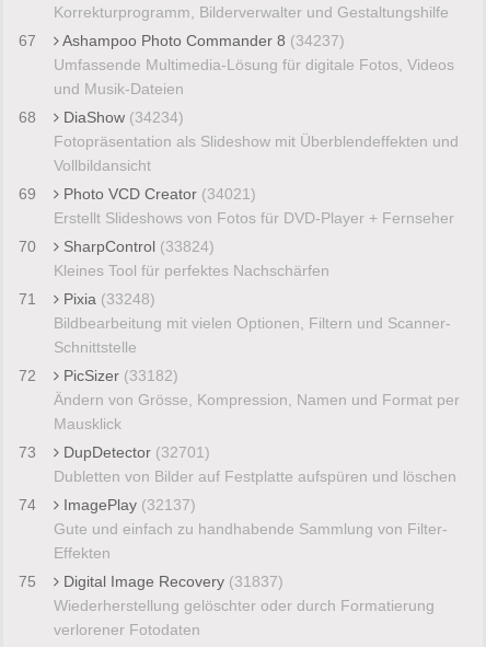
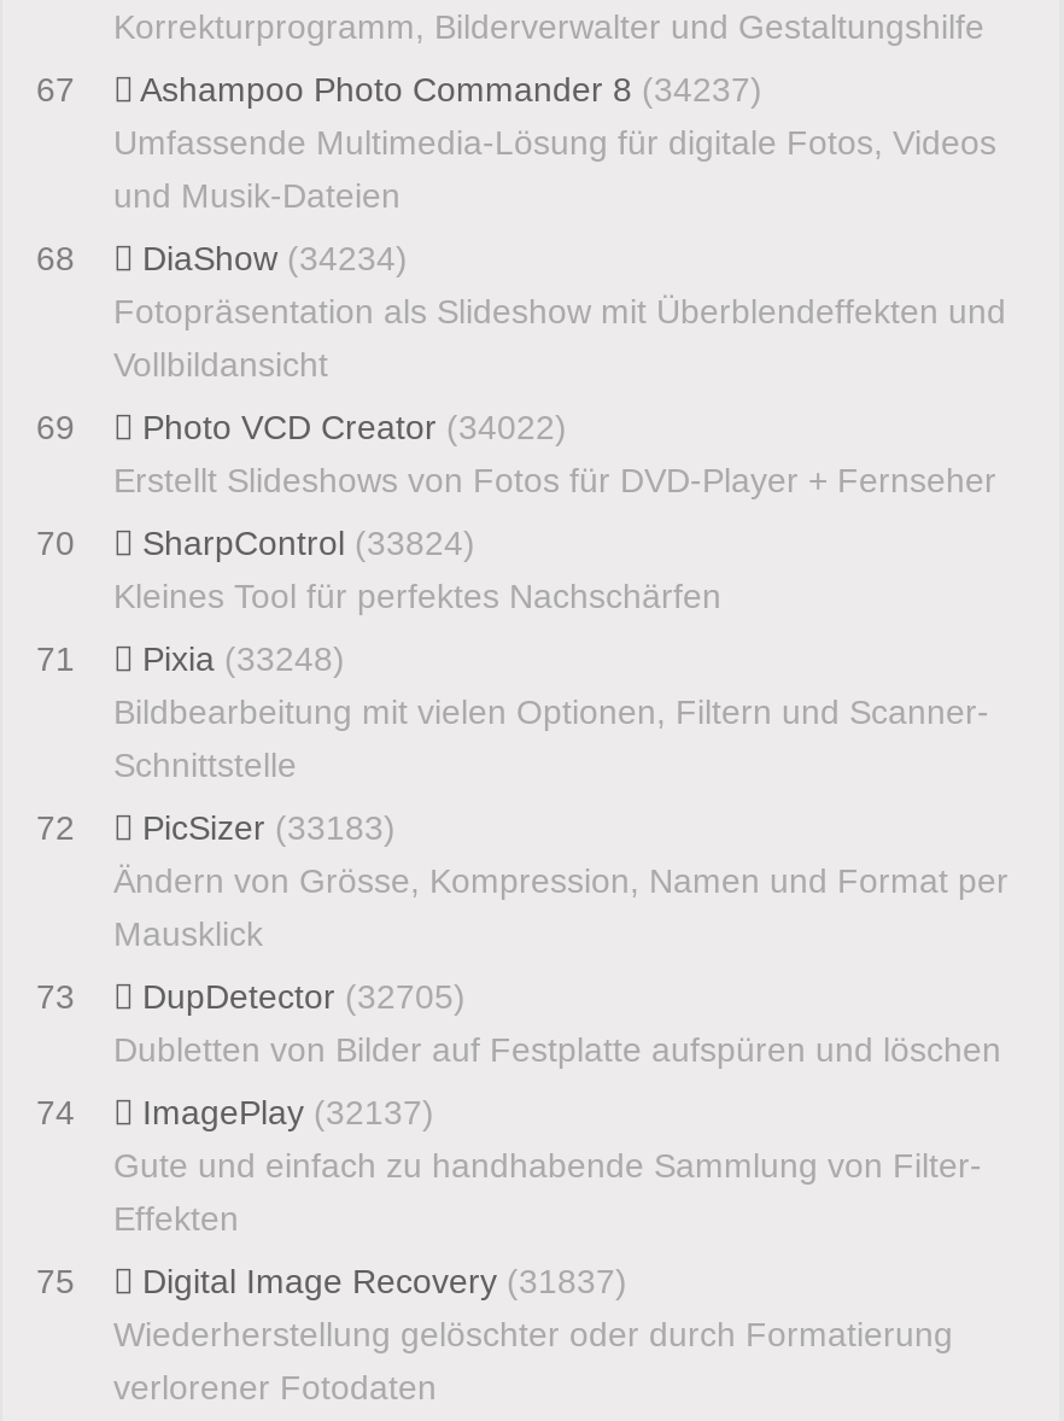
[59,185,256,203] Photo VCD Creator (34021) -> [132,408,567,446] Photo VCD Creator (34022)
[18,367,178,384] 72 PicSizer (33182) -> [36,808,395,847] 72 PicSizer (33183)
[18,443,210,461] 73 DupDetector (32701) -> [36,977,465,1016] 73 DupDetector (32705)

